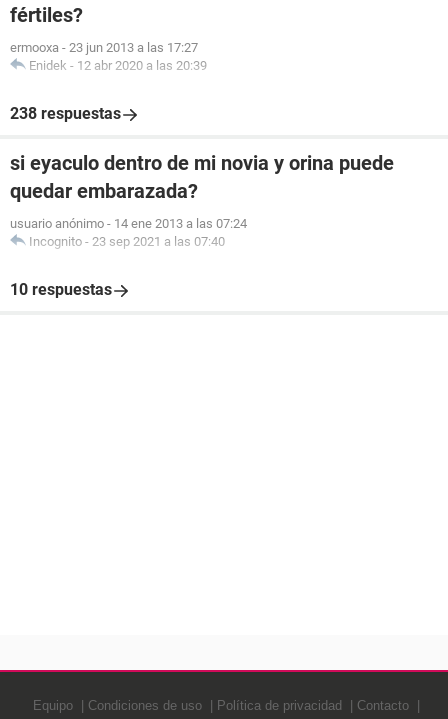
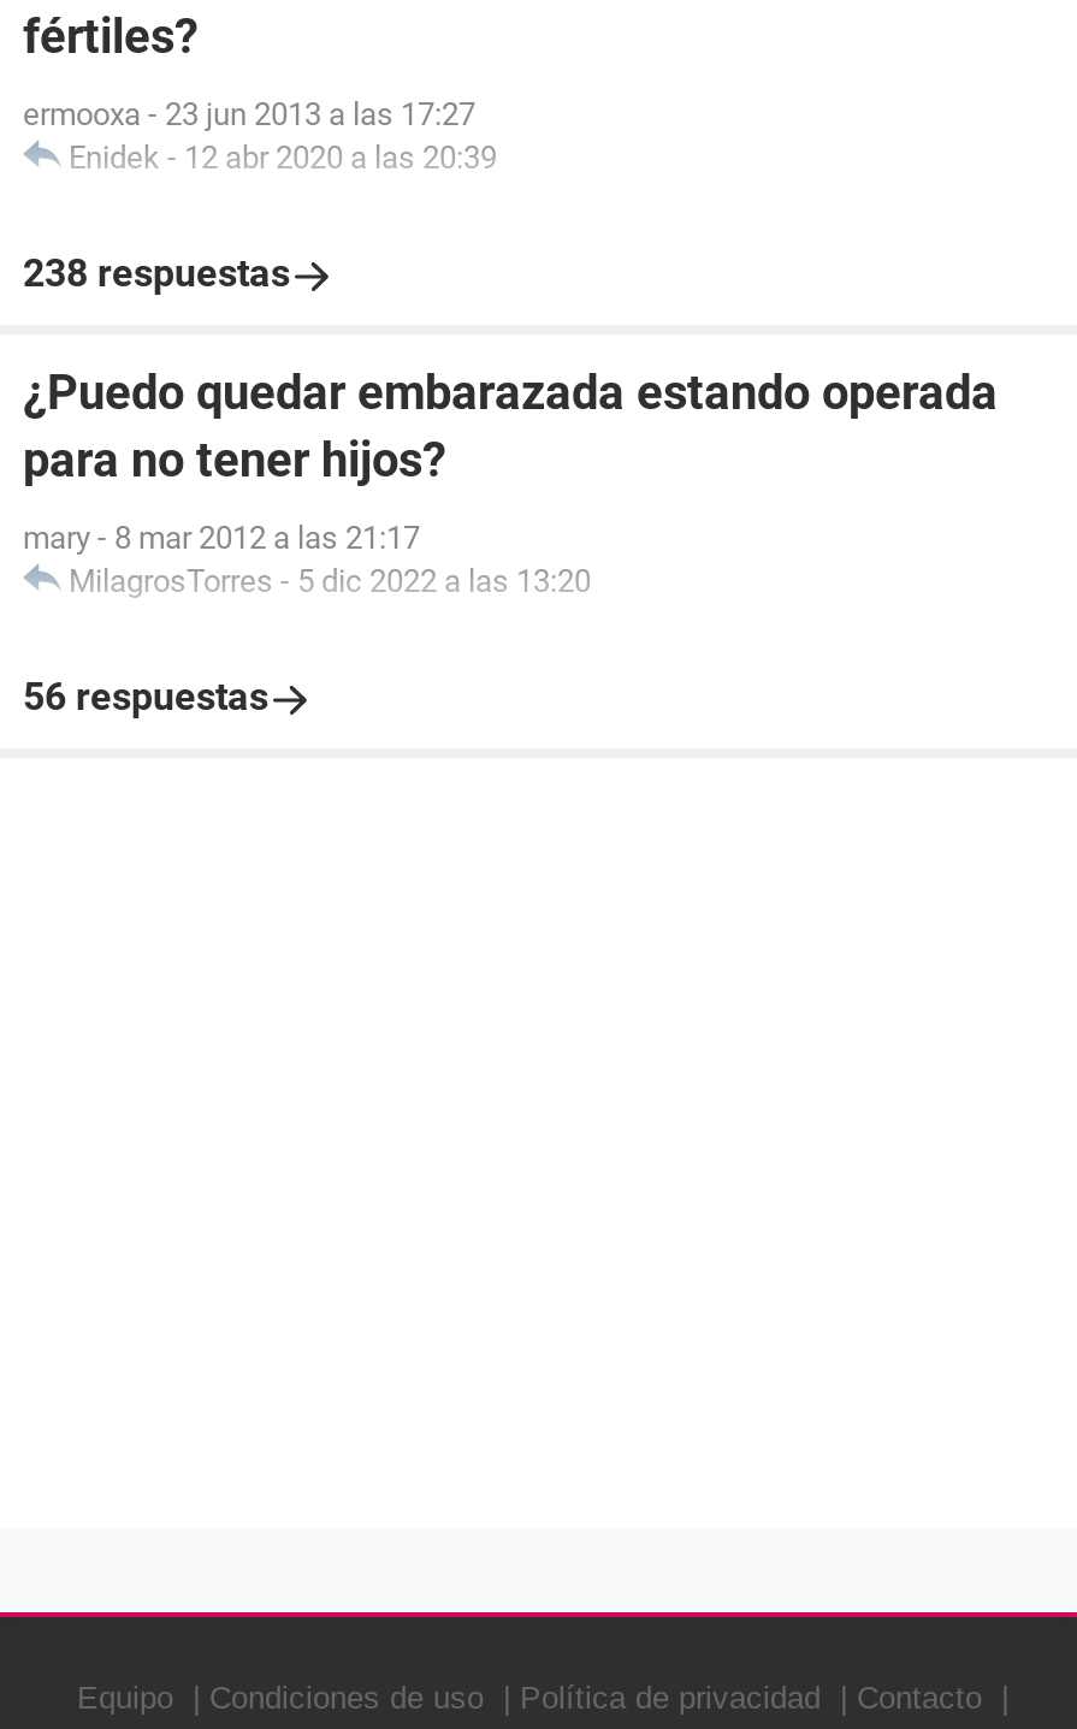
[10,151,394,203] si eyaculo dentro de mi novia y orina puede | quedar embarazada? -> [23,363,998,488] ¿Puedo quedar embarazada estando operada | para no tener hijos?
[10,216,247,249] usuario anónimo - 14 ene 2013 a las 07:24 | Incognito - 23 sep 2021 a las 07:40 -> [23,520,591,599] mary - 8 mar 2012 a las 21:17 | MilagrosTorres - 5 dic 2022 a las 13:20
[10,280,112,299] 10 respuestas -> [23,674,268,720] 56 respuestas

